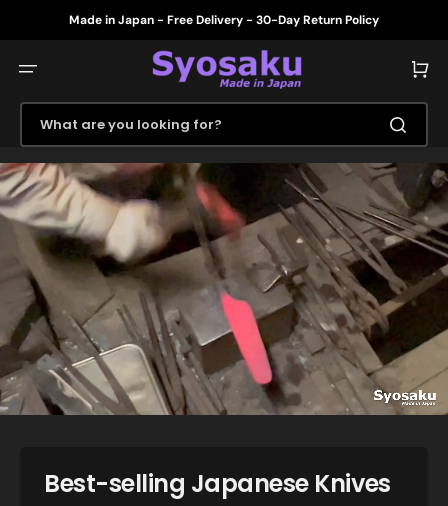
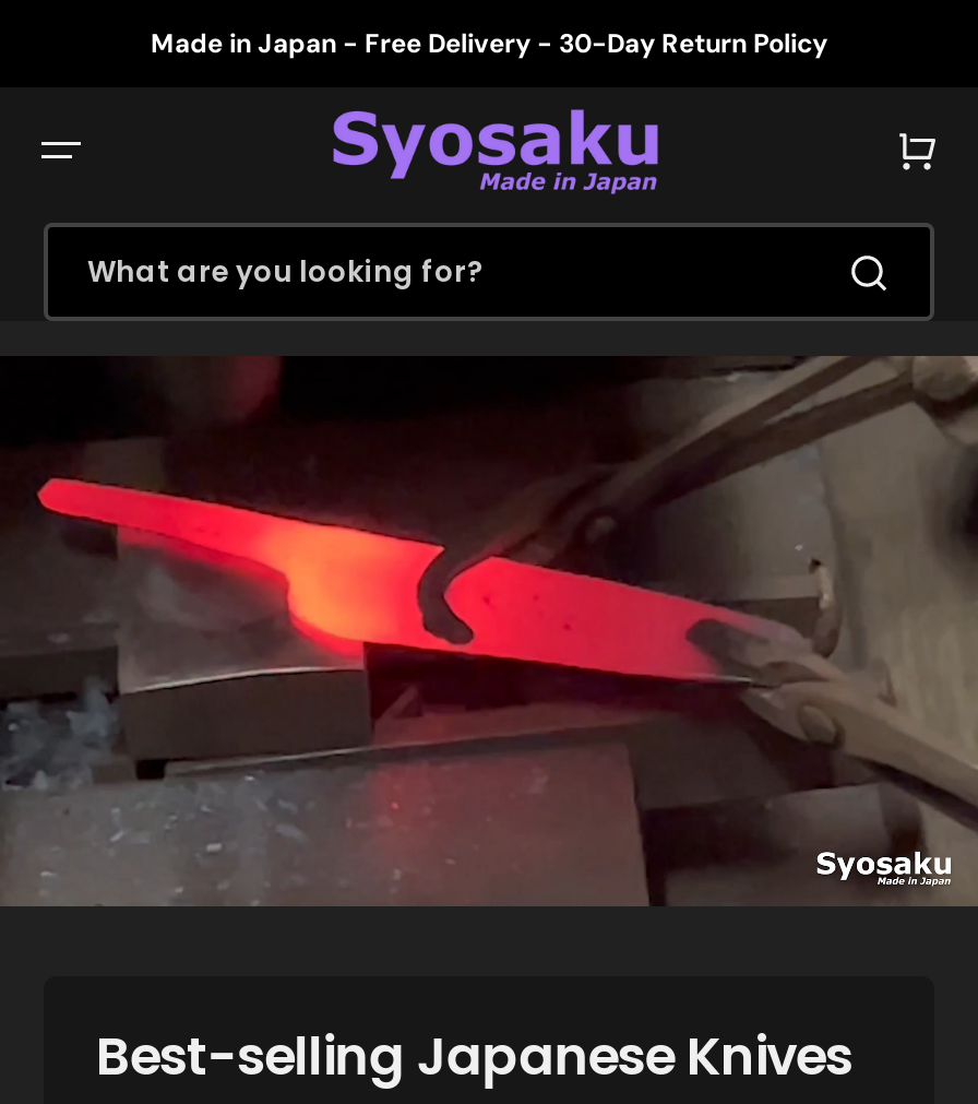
[3,162,445,416] [image] -> [7,354,971,906] [image]

